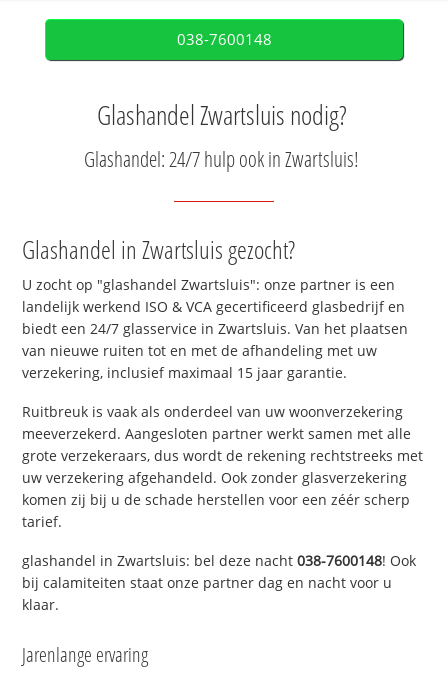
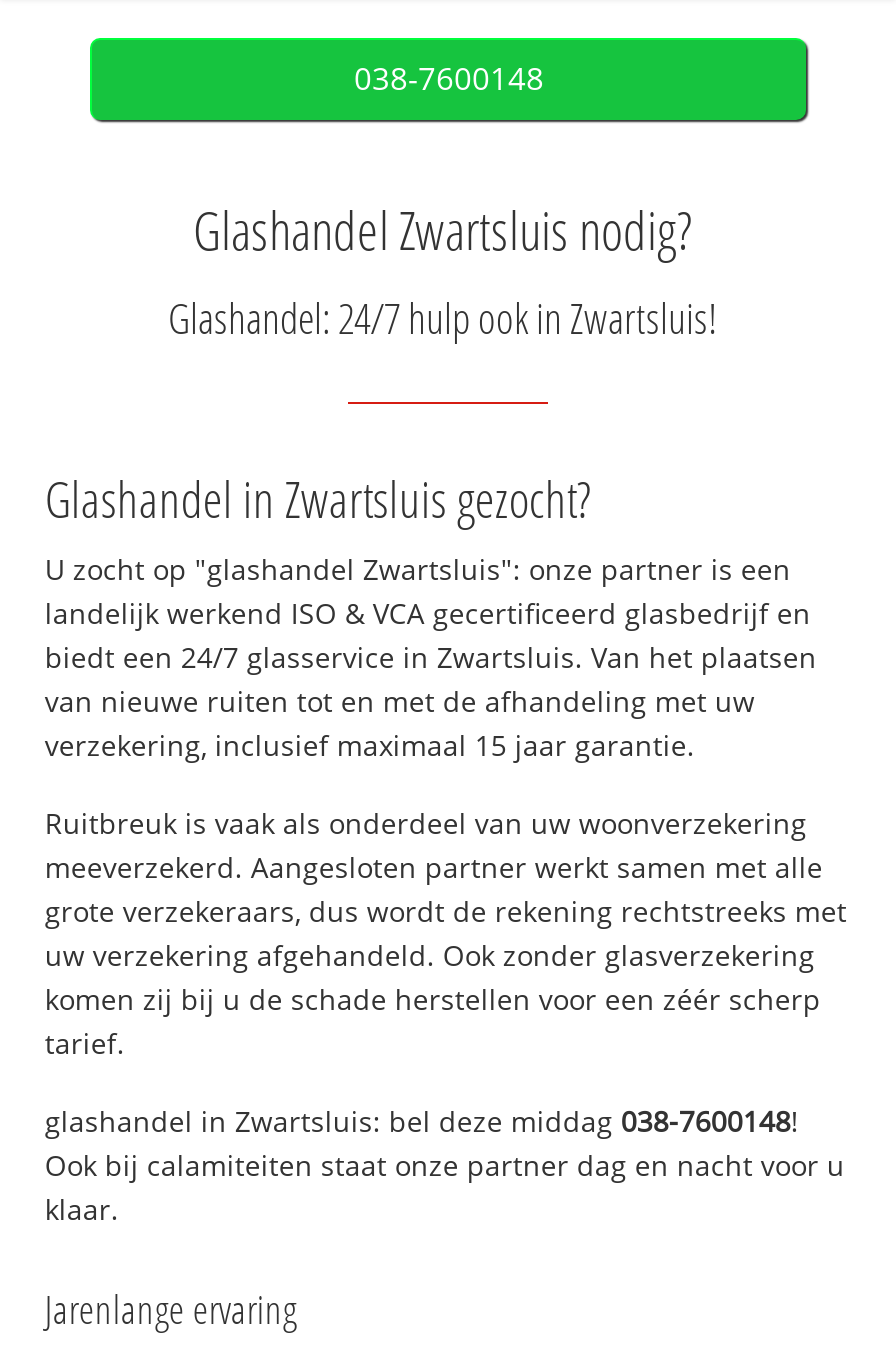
[22,551,416,592] glashandel in Zwartsluis: bel deze nacht 038-7600148! Ook | bij calamiteiten staat onze partner dag en nacht voor u -> [45,1102,845,1184] glashandel in Zwartsluis: bel deze middag 038-7600148! | Ook bij calamiteiten staat onze partner dag en nacht voor u

